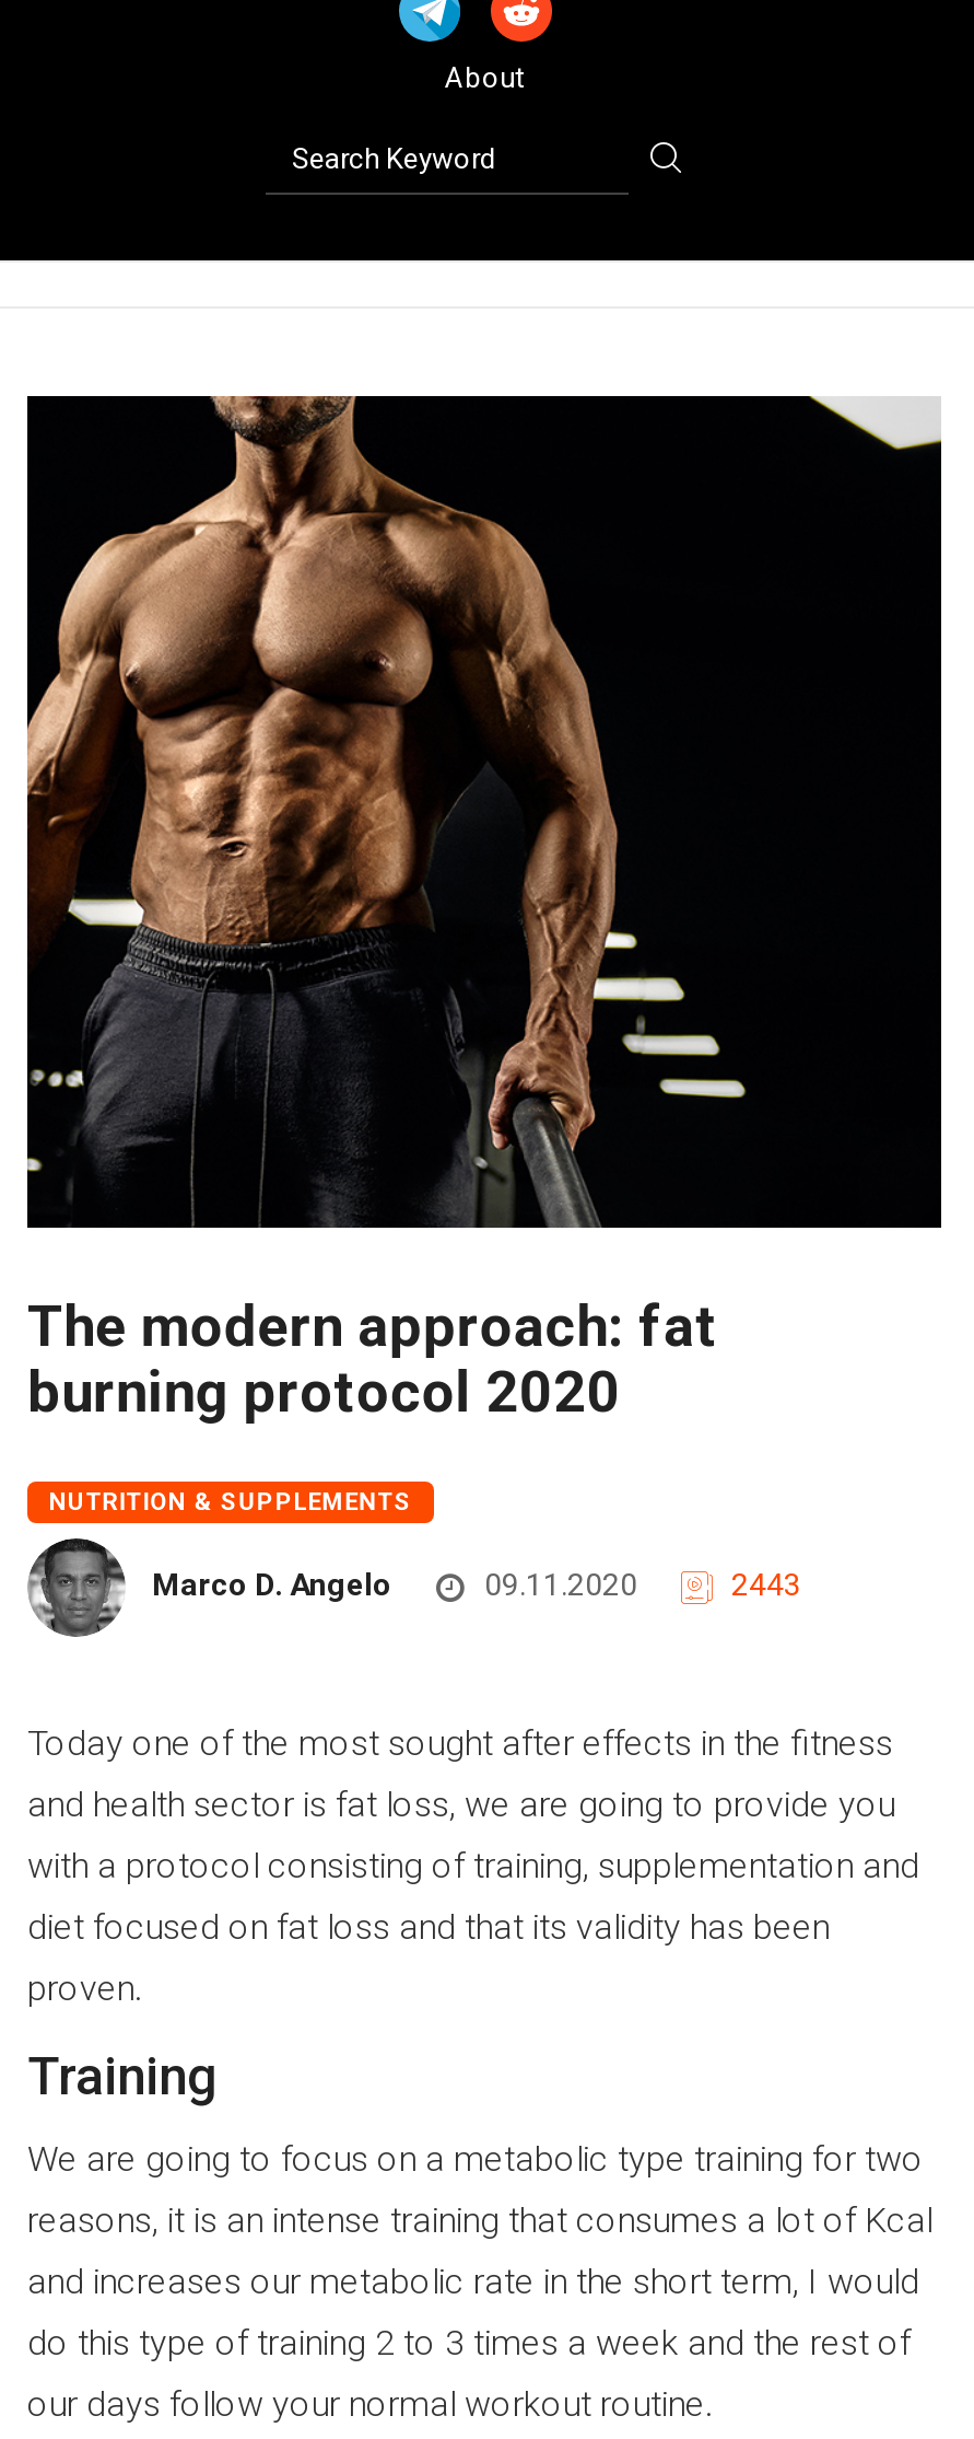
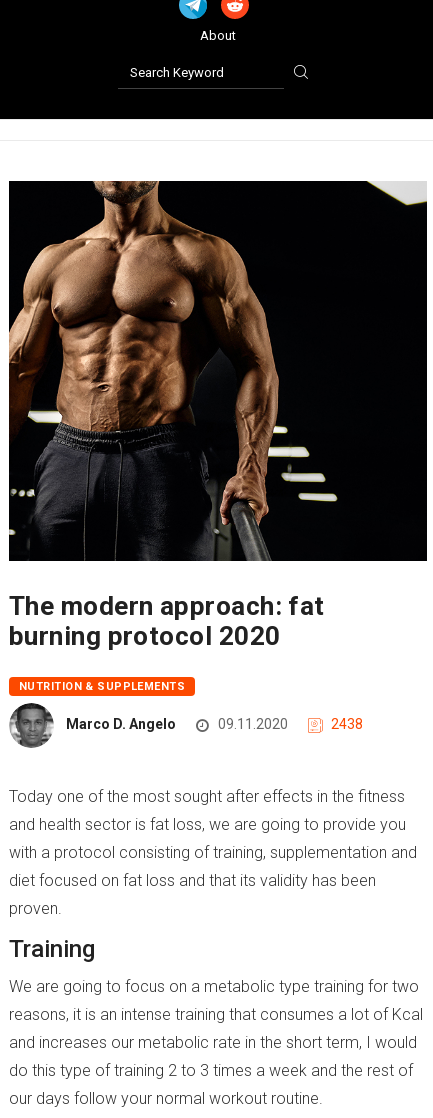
[725,1566,801,1601] 2443 -> [328,716,363,732] 2438

